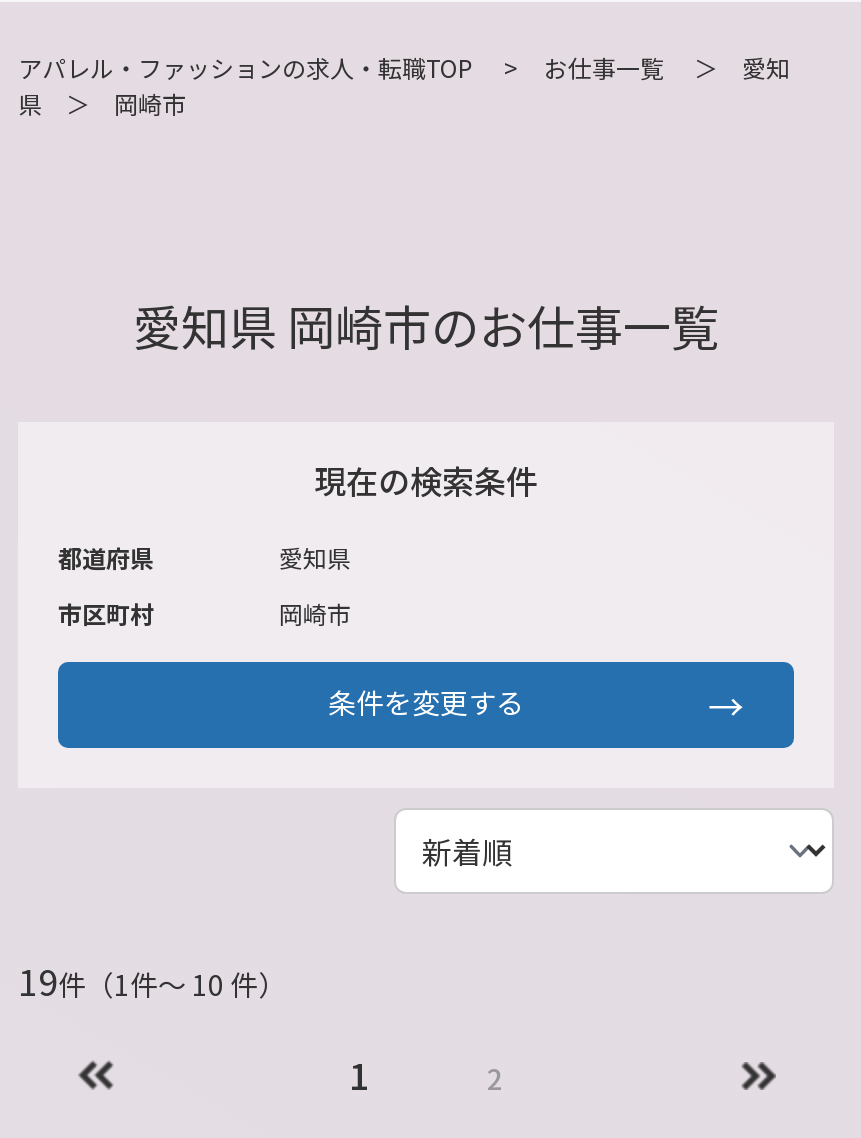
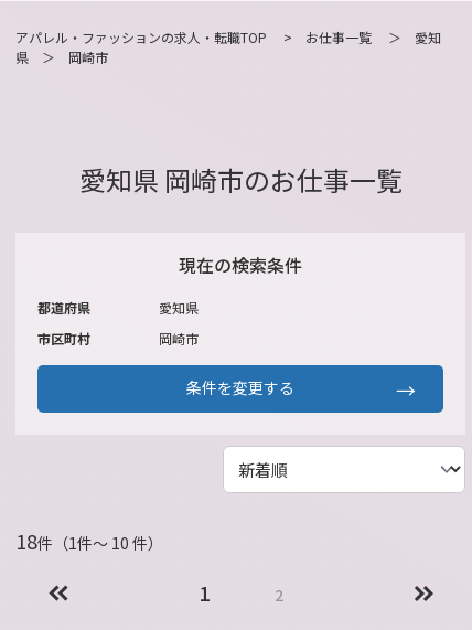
[18,954,286,1006] 19件（1件〜 10 件） -> [15,526,163,555] 18件（1件〜 10 件）

